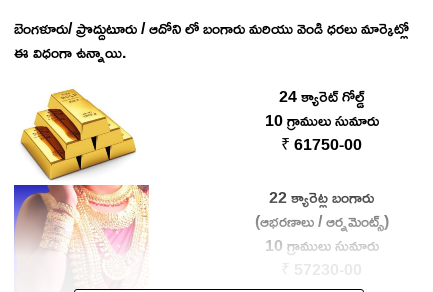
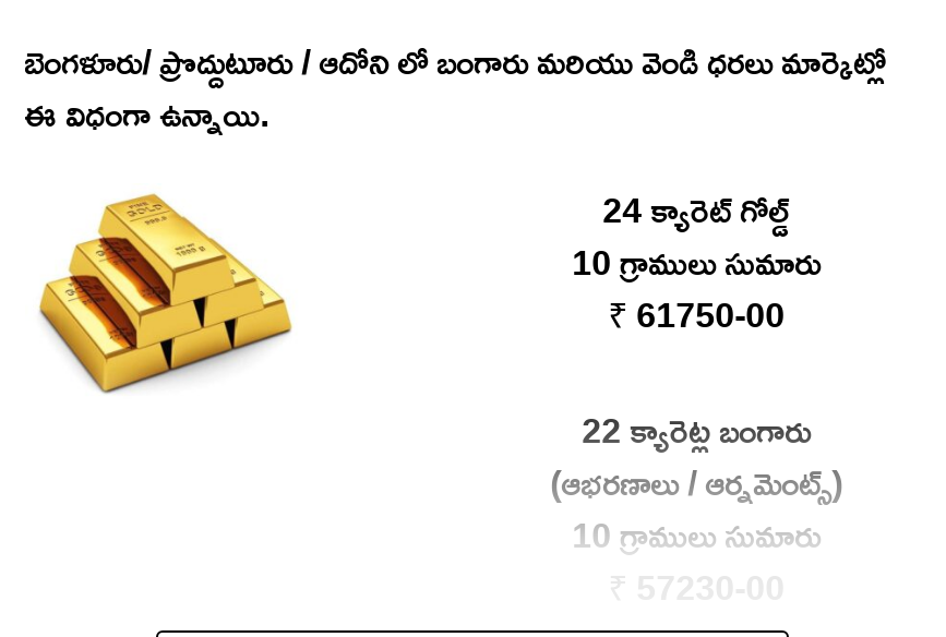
[13,184,150,257] [image] -> none

